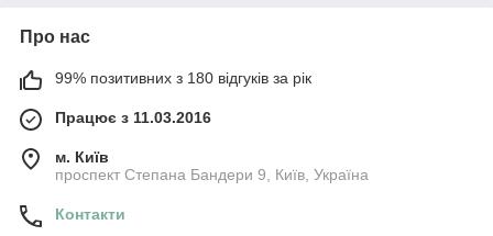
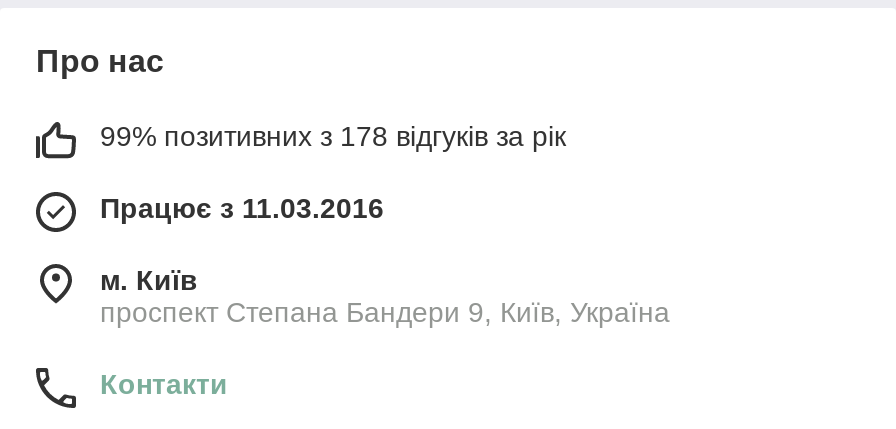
[55,70,311,87] 99% позитивних з 180 відгуків за рік -> [100,121,566,153] 99% позитивних з 178 відгуків за рік

